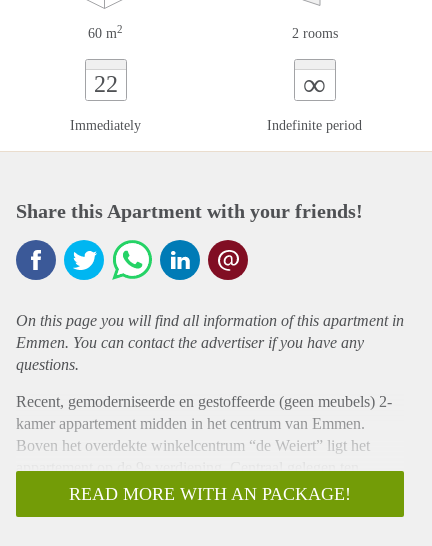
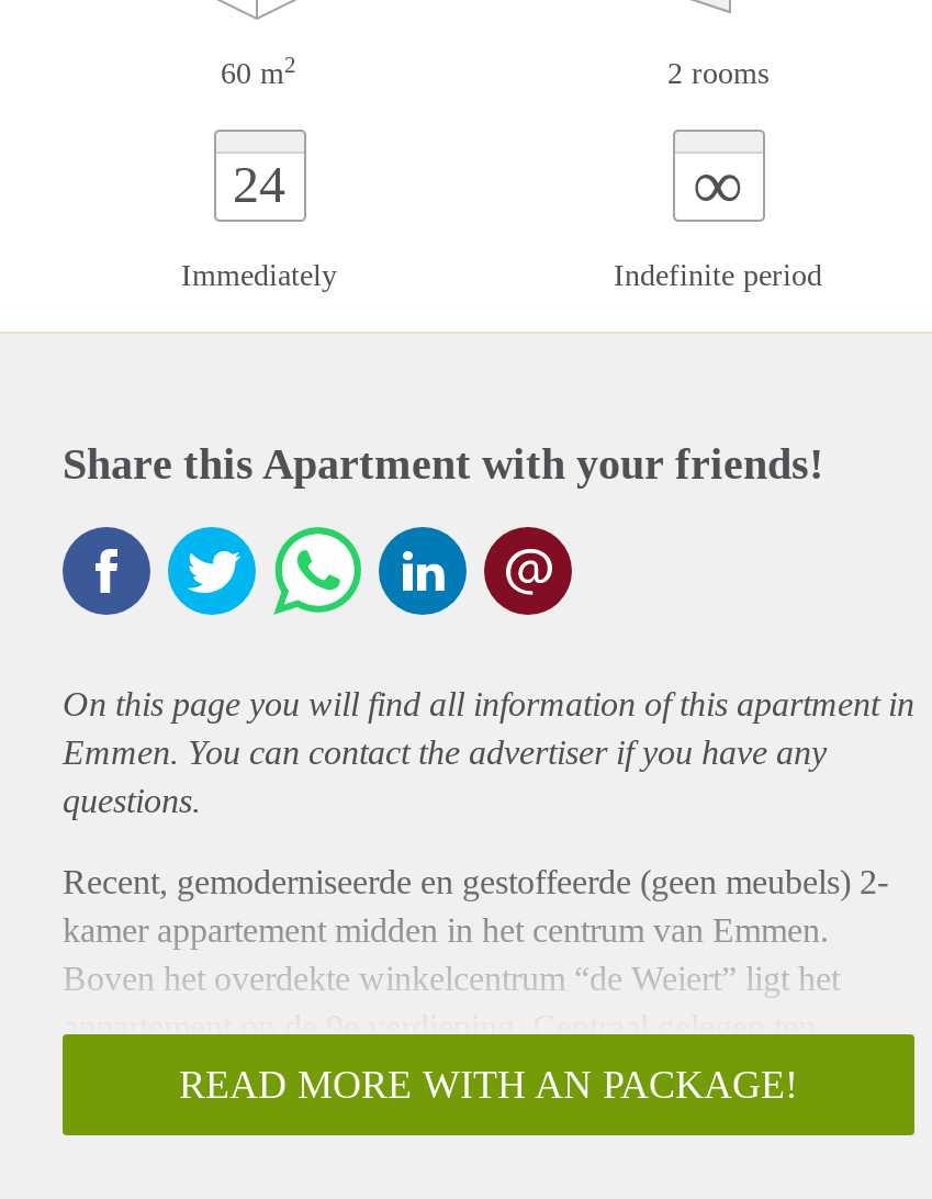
[93,71,117,97] 22 -> [233,157,285,214] 24

